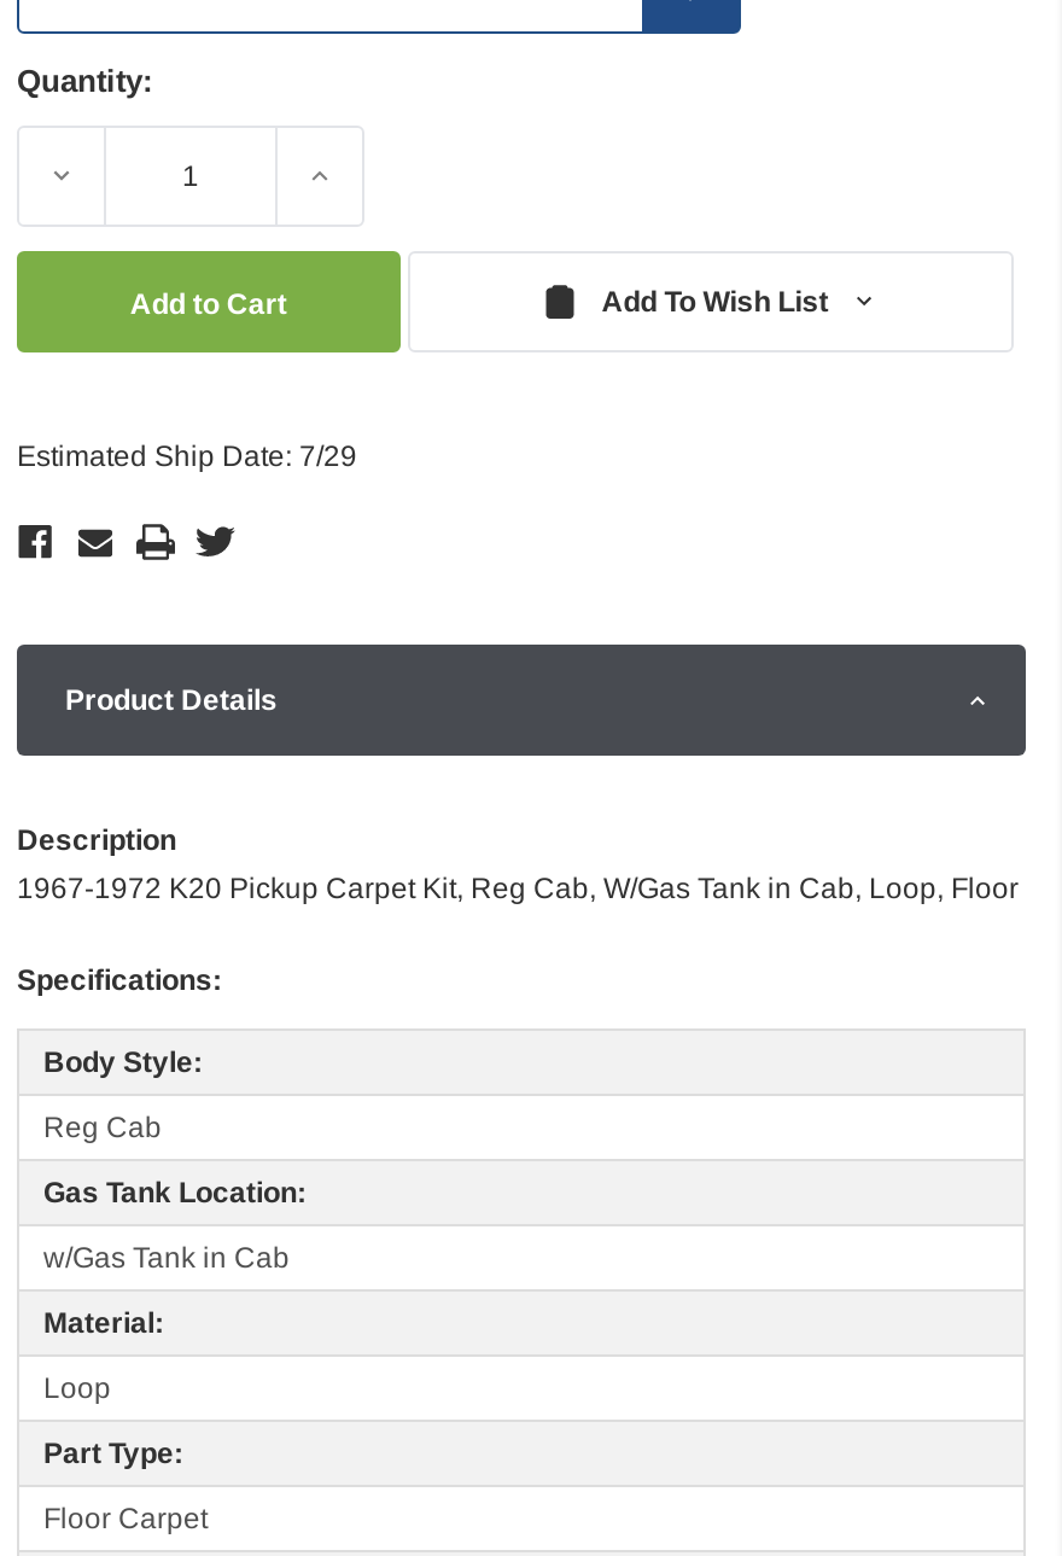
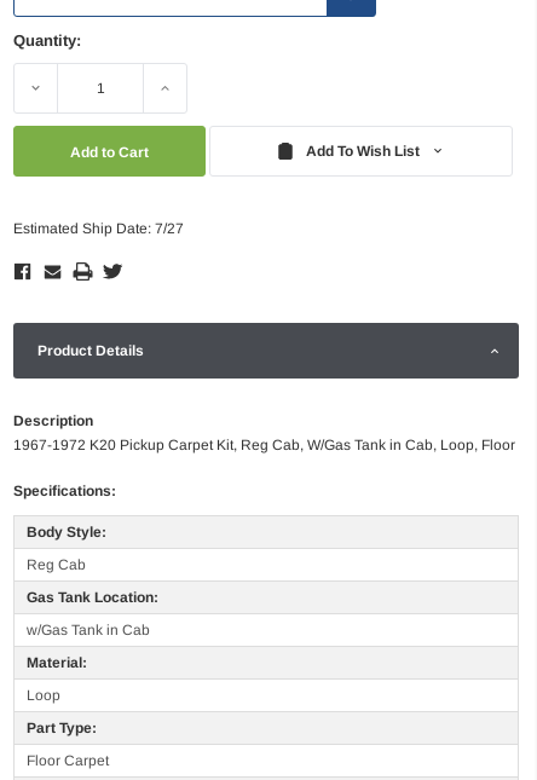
[17,438,357,472] Estimated Ship Date: 7/29 -> [13,220,184,237] Estimated Ship Date: 7/27

